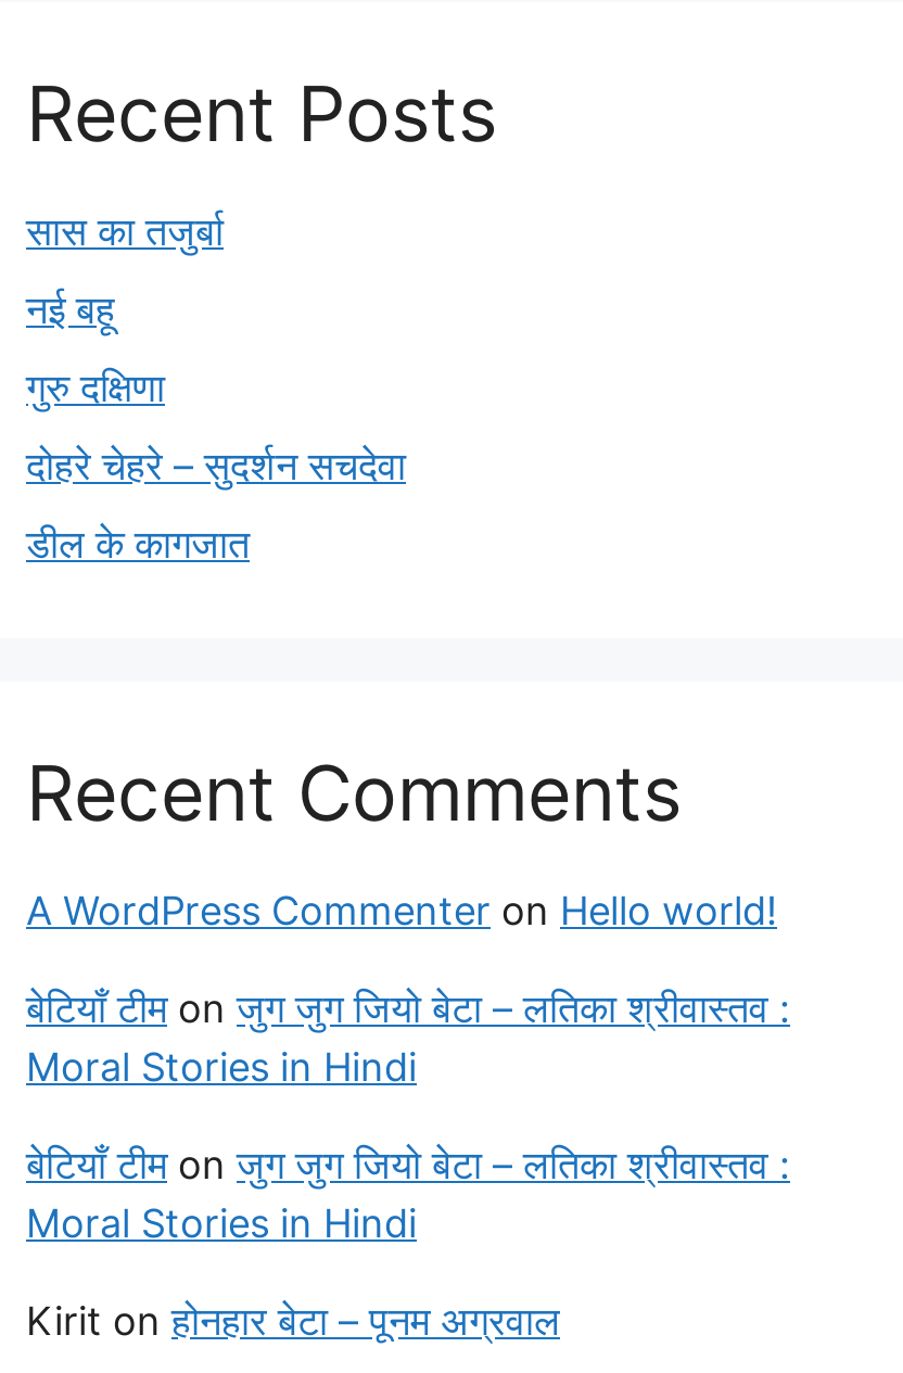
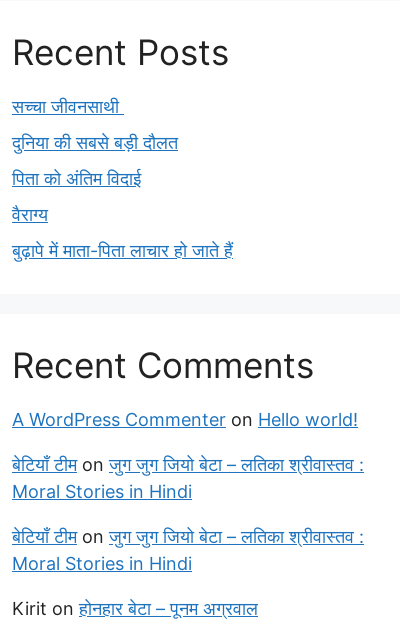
[26,208,224,254] सास का तजुर्बा -> [12,96,124,117] सच्चा जीवनसाथी
[26,287,115,332] नई बहू -> [12,132,178,153] दुनिया की सबसे बड़ी दौलत
[26,365,165,410] गुरु दक्षिणा -> [12,168,141,189] पिता को अंतिम विदाई
[26,443,406,488] दोहरे चेहरे – सुदर्शन सचदेवा -> [12,204,48,225] वैराग्य
[26,521,250,567] डील के कागजात -> [12,240,233,261] बुढ़ापे में माता-पिता लाचार हो जाते हैं

